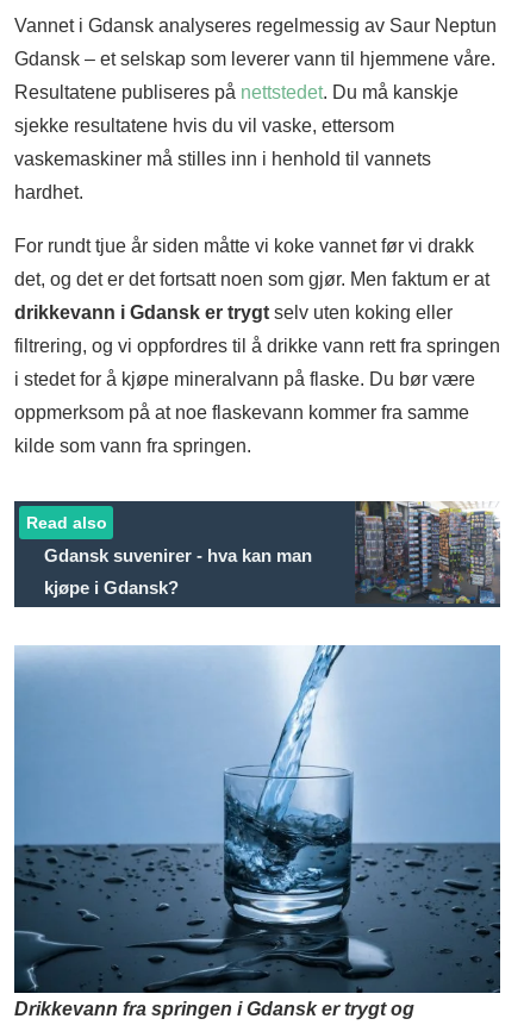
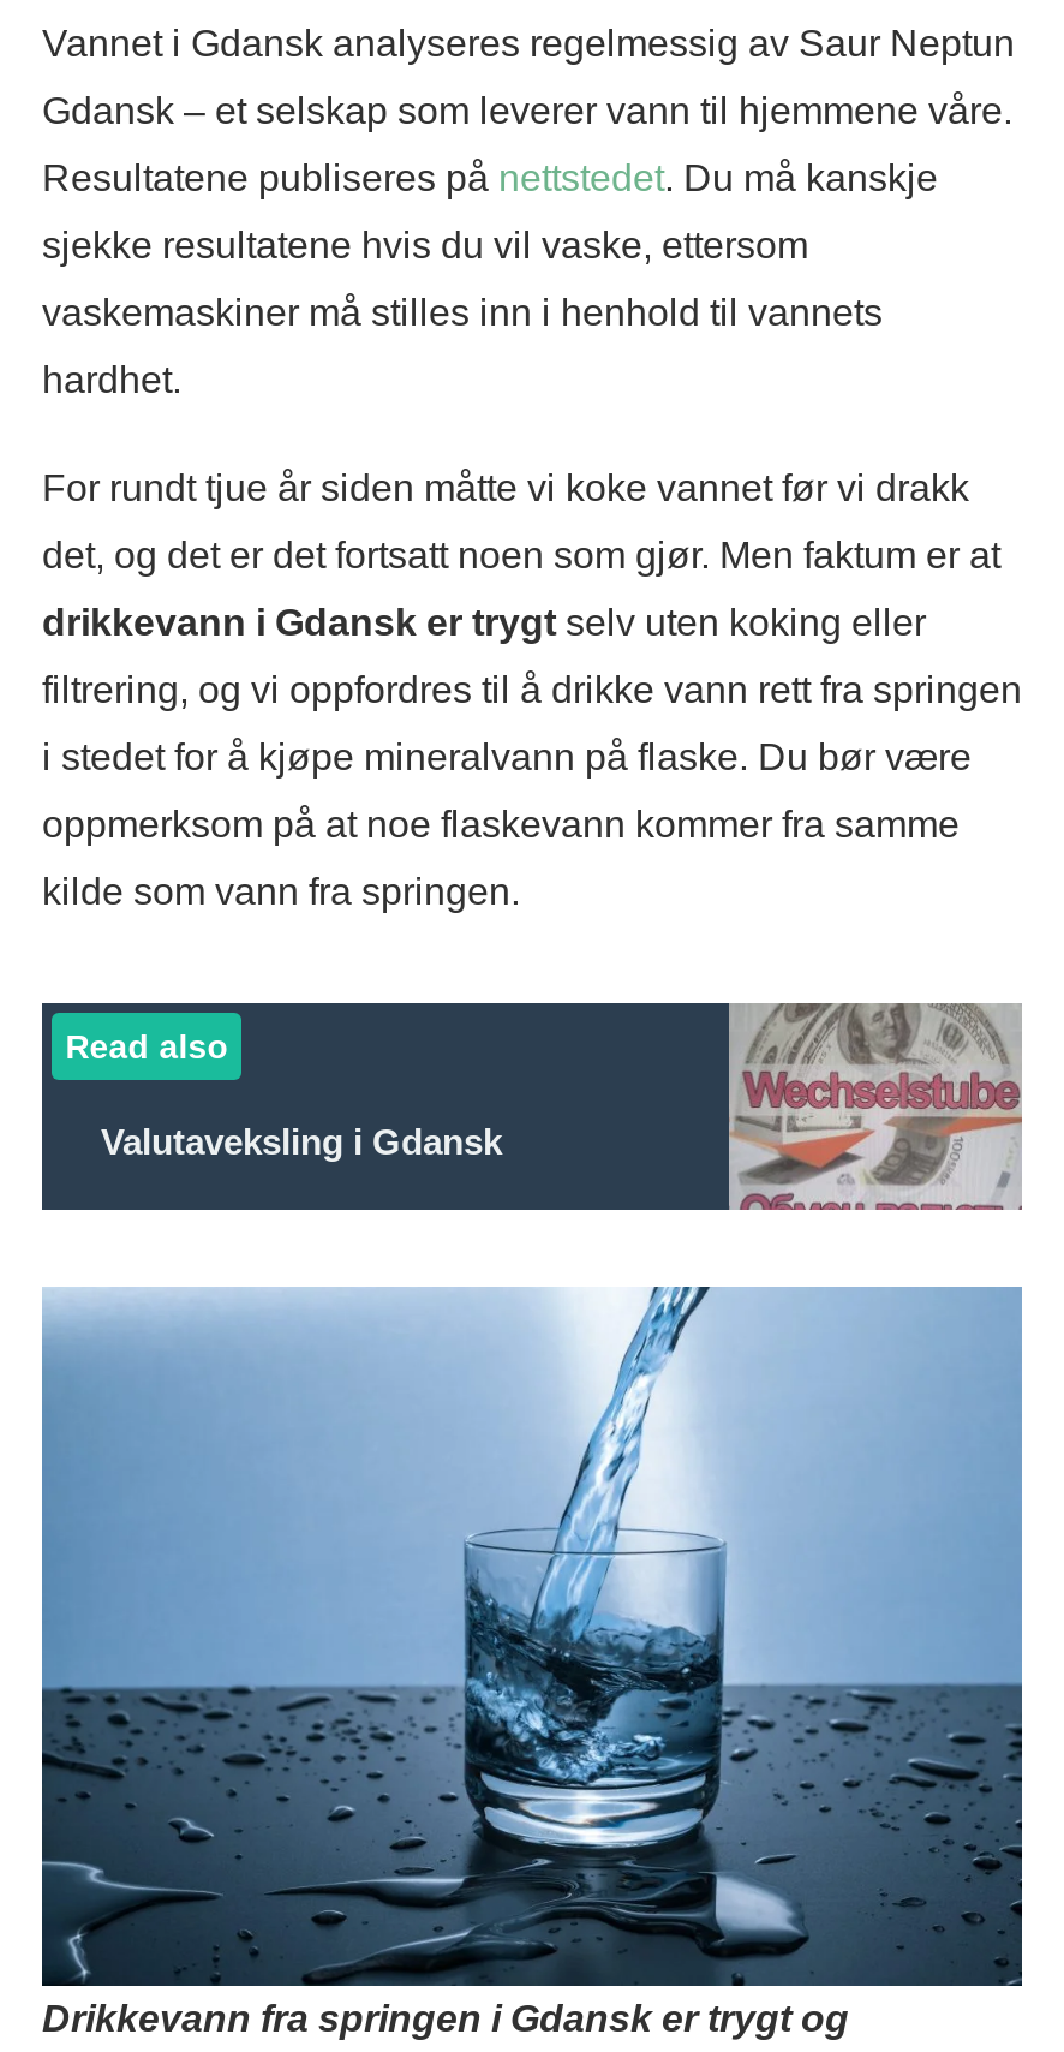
[355,501,500,607] [image] -> [727,1003,1022,1212] [image]
[43,545,311,598] Gdansk suvenirer - hva kan man | kjøpe i Gdansk? -> [101,1121,502,1162] Valutaveksling i Gdansk

